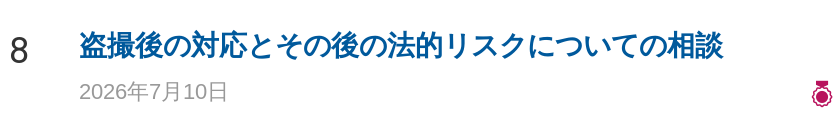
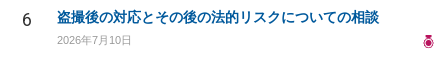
[9,29,723,71] 8 盗撮後の対応とその後の法的リスクについての相談 -> [22,9,379,30] 6 盗撮後の対応とその後の法的リスクについての相談

